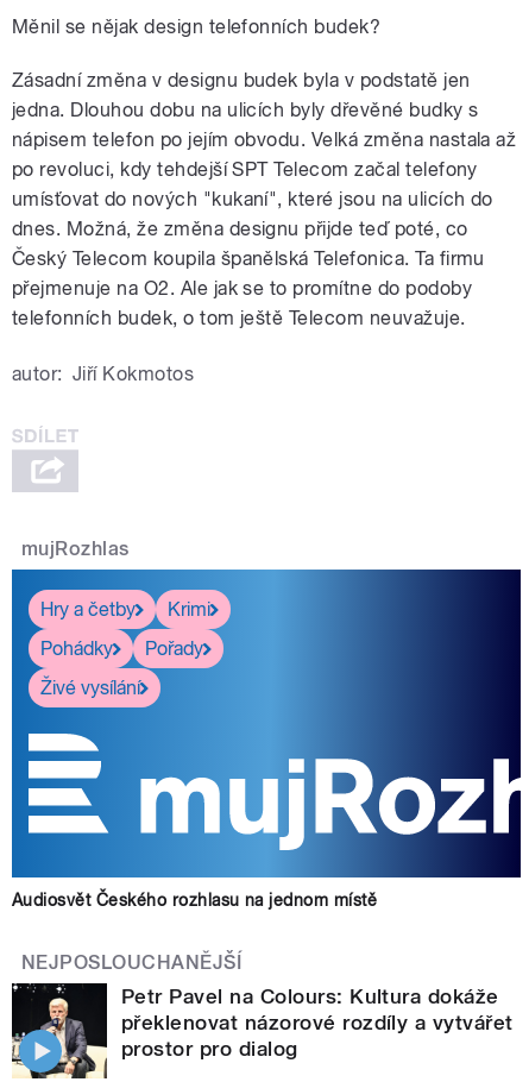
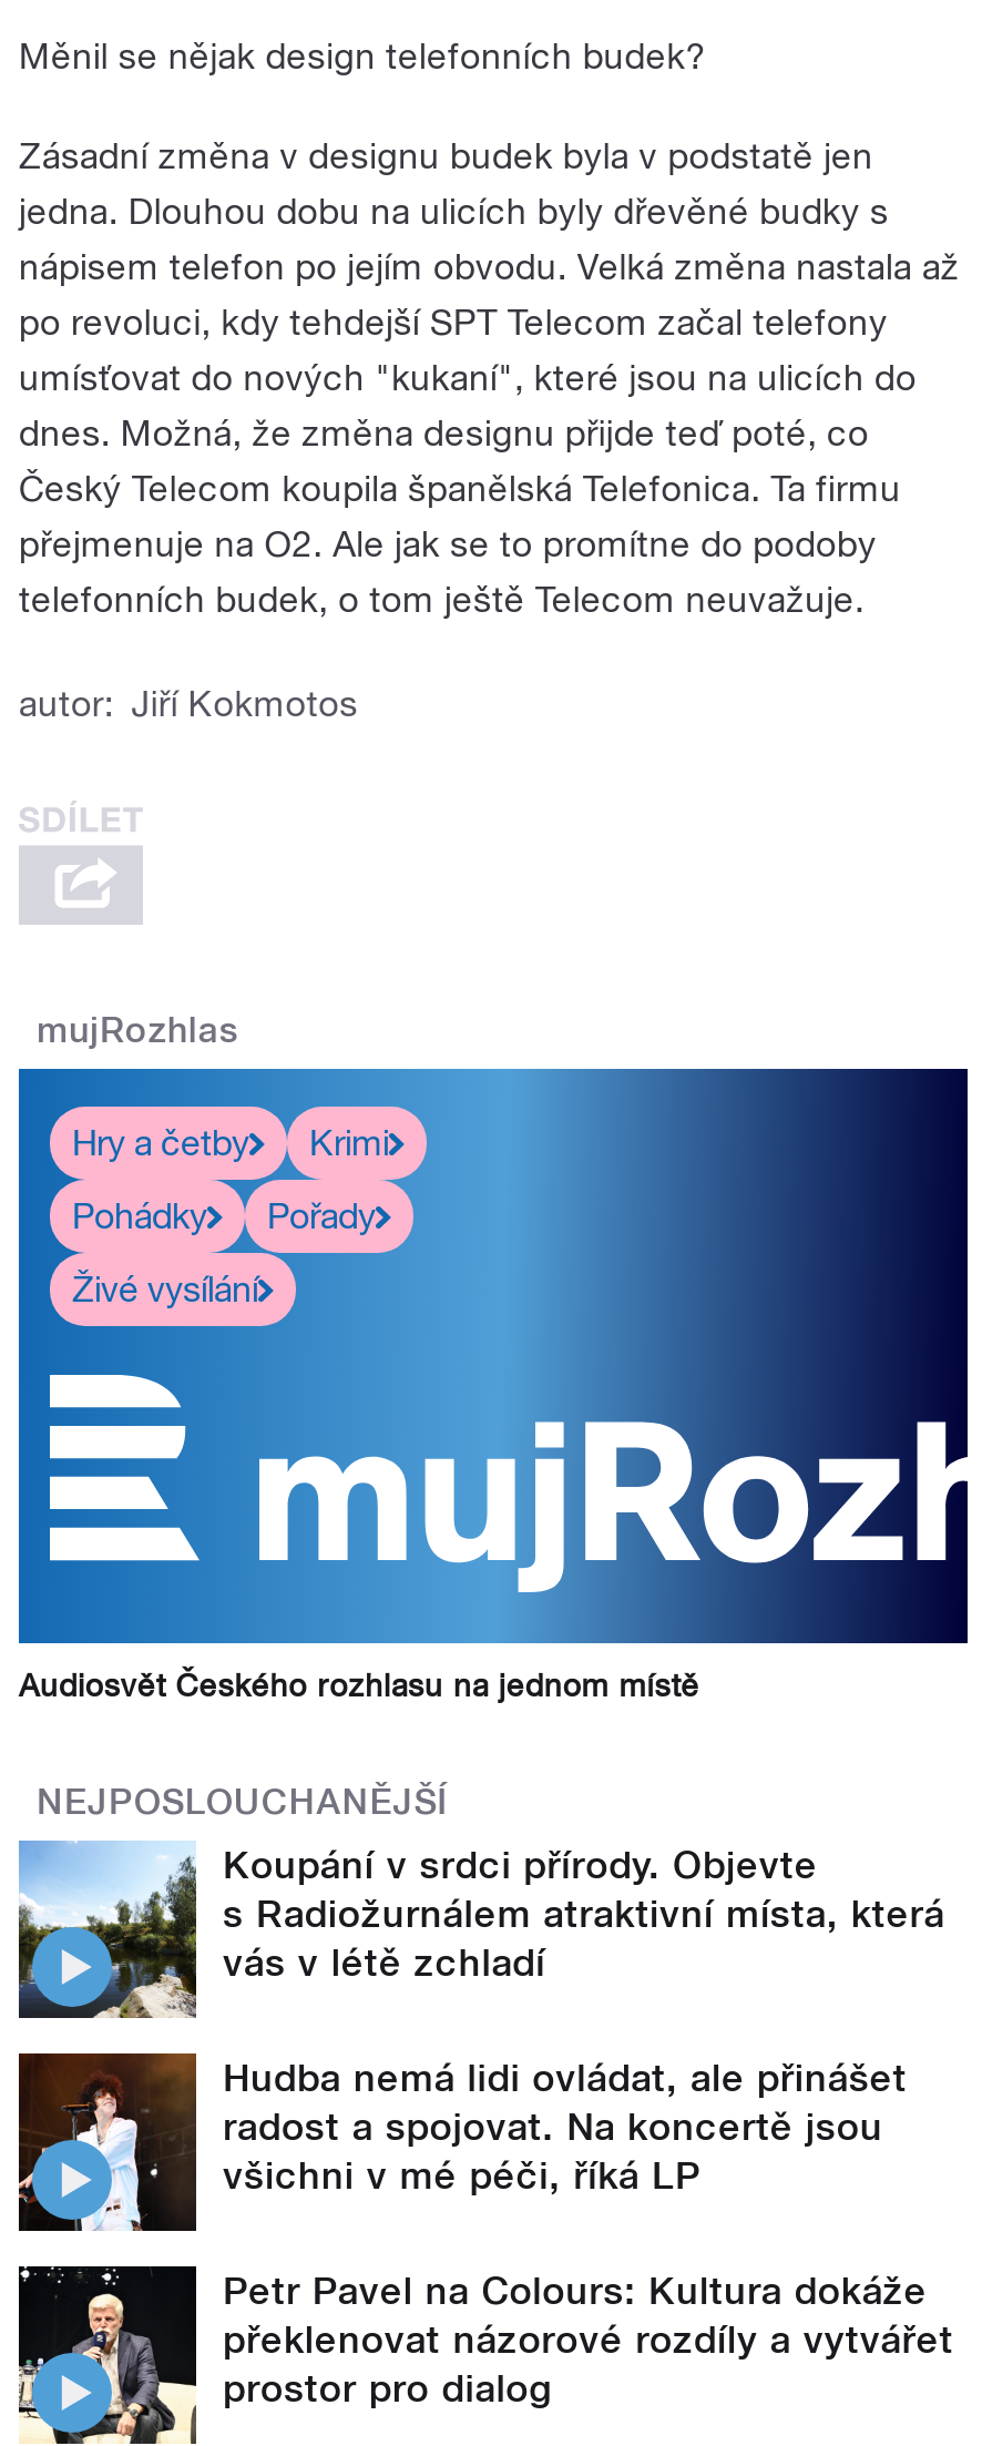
none -> [17,1841,945,2198] [image] | Koupání v srdci přírody. Objevte | s Radiožurnálem atraktivní místa, která | vás v létě zchladí | Hudba nemá lidi ovládat, ale přinášet | radost a spojovat. Na koncertě jsou | všichni v mé péči, říká LP
none -> [17,2051,198,2233] [image]

